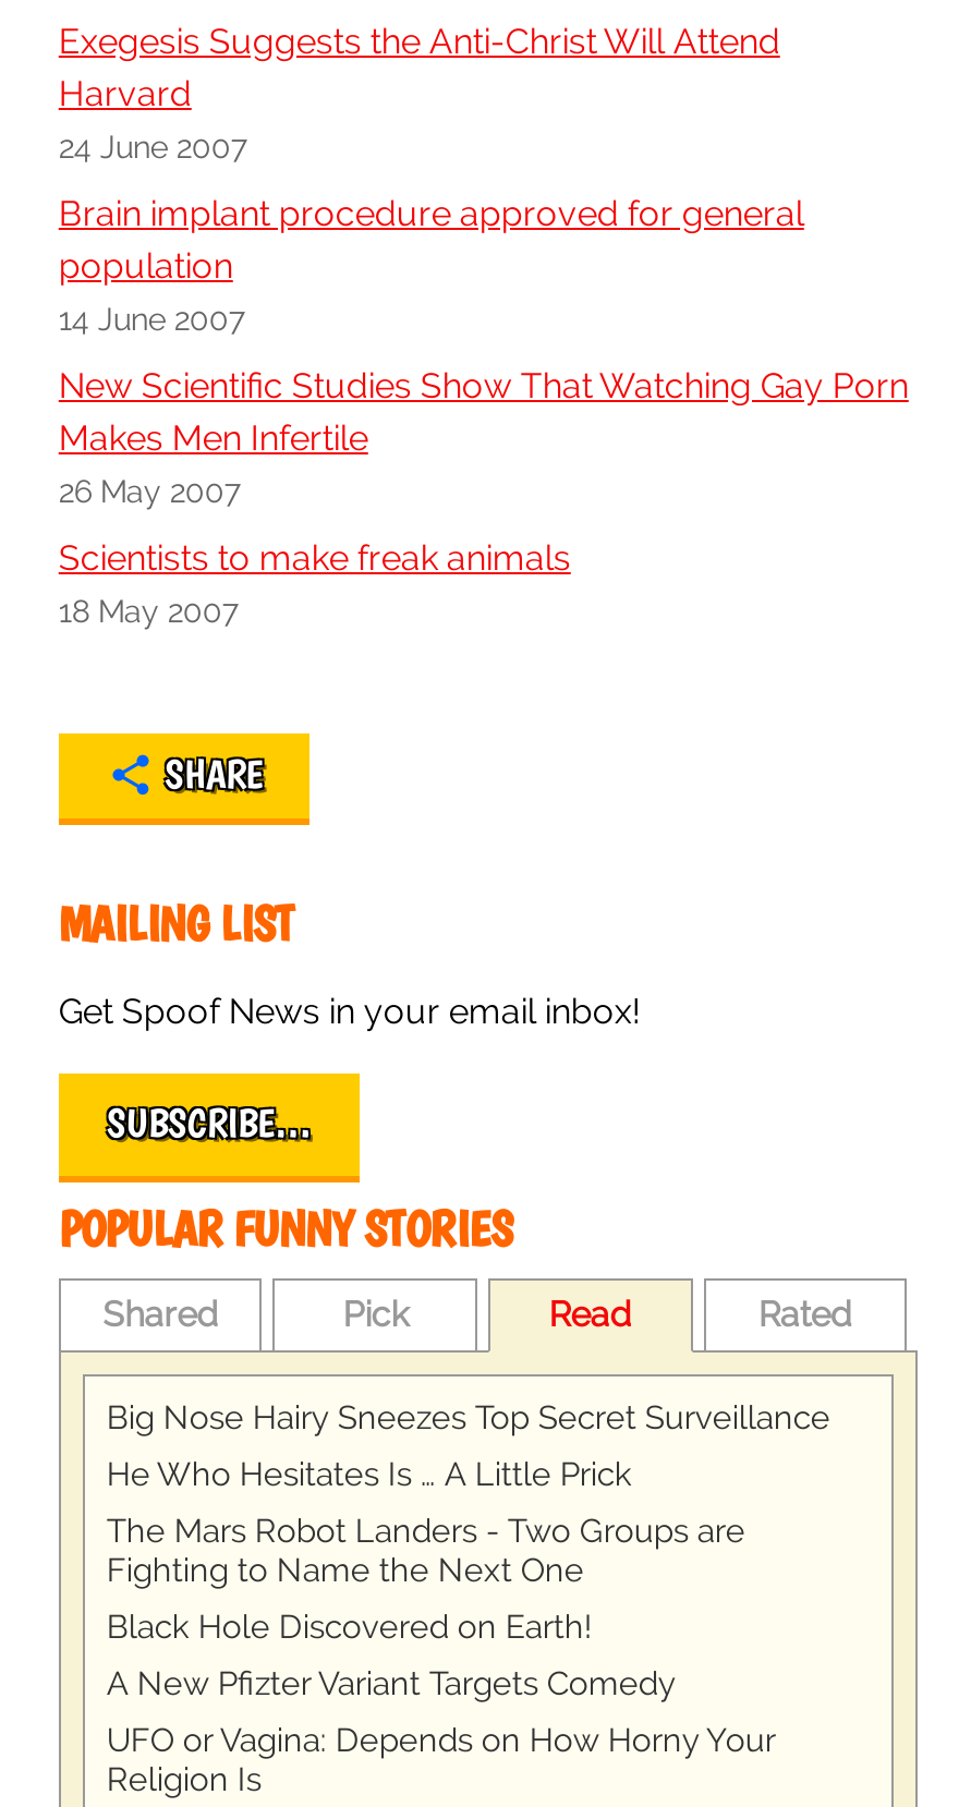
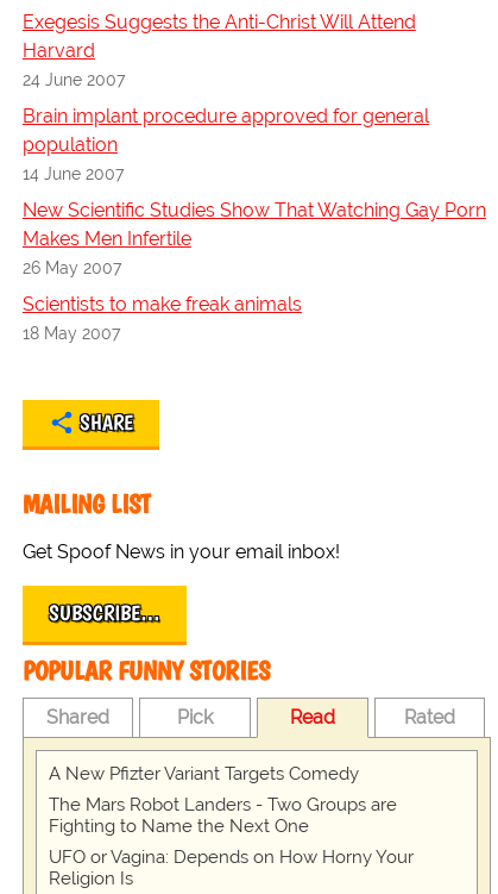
[107,1397,830,1493] Big Nose Hairy Sneezes Top Secret Surveillance | He Who Hesitates Is … A Little Prick -> none
[107,1606,593,1646] Black Hole Discovered on Earth! -> none
moved [107,1663,675,1702] -> [49,763,359,784]: A New Pfizter Variant Targets Comedy

